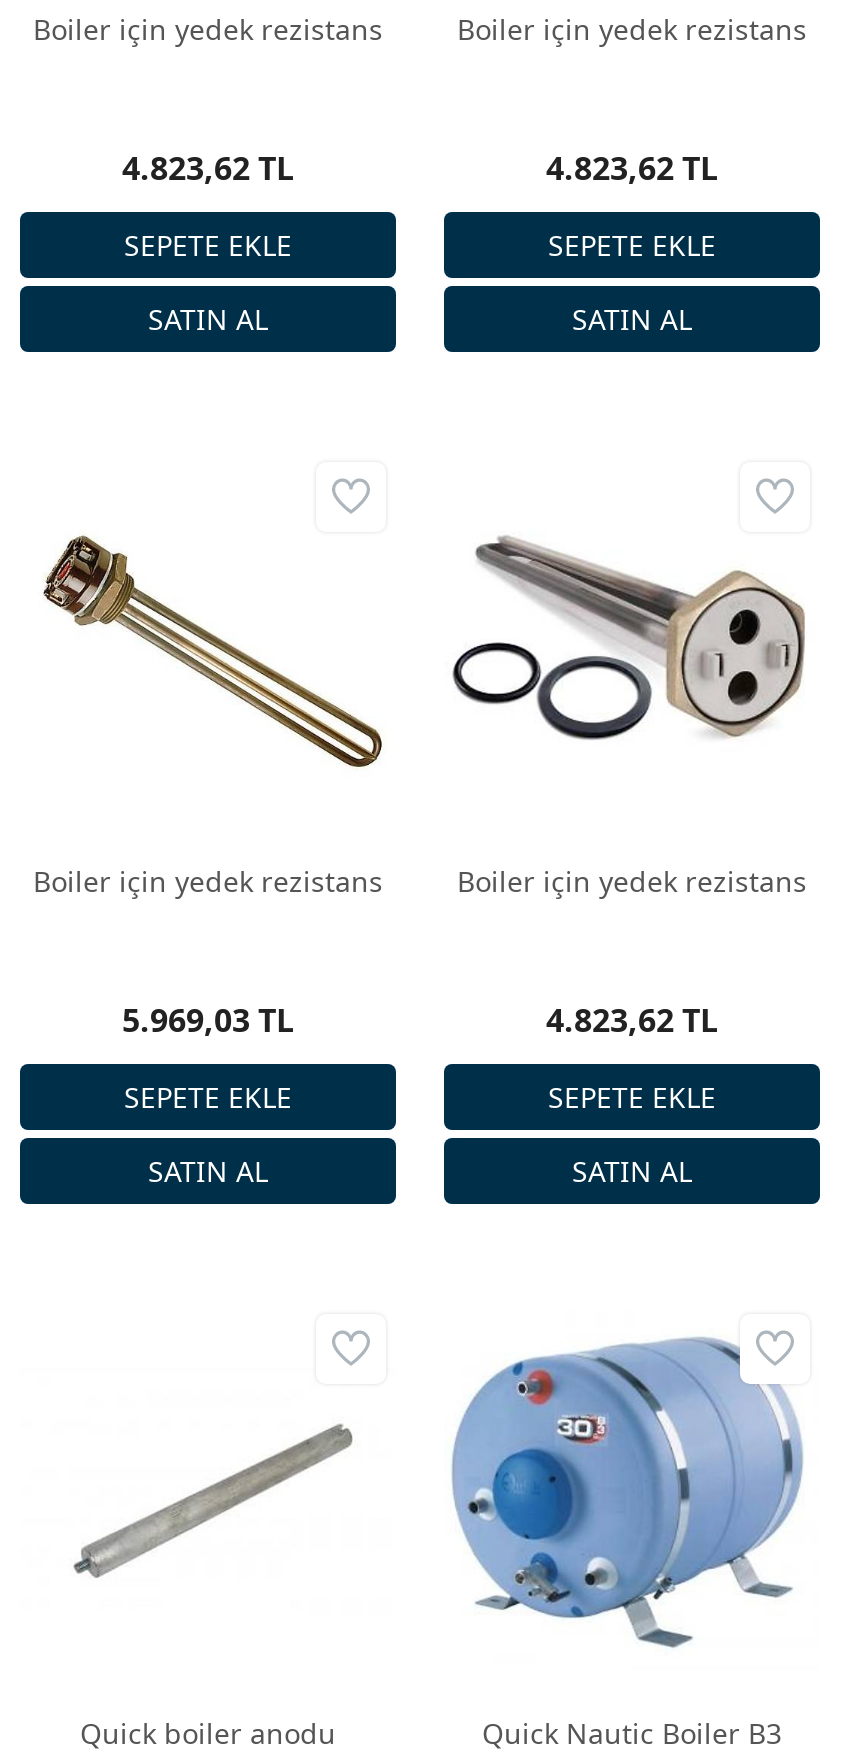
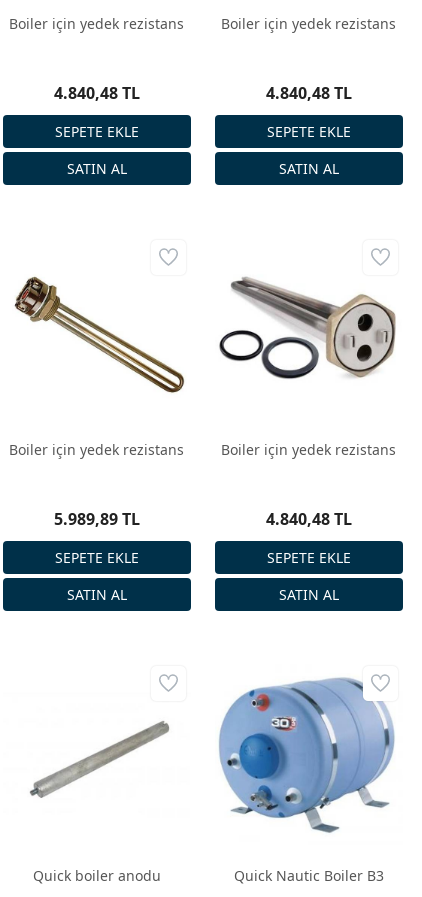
[122,145,294,189] 4.823,62 TL -> [54,82,140,104] 4.840,48 TL
[546,145,718,189] 4.823,62 TL -> [266,82,352,104] 4.840,48 TL
[122,997,294,1041] 5.969,03 TL -> [54,508,140,530] 5.989,89 TL
[546,997,718,1041] 4.823,62 TL -> [266,508,352,530] 4.840,48 TL

